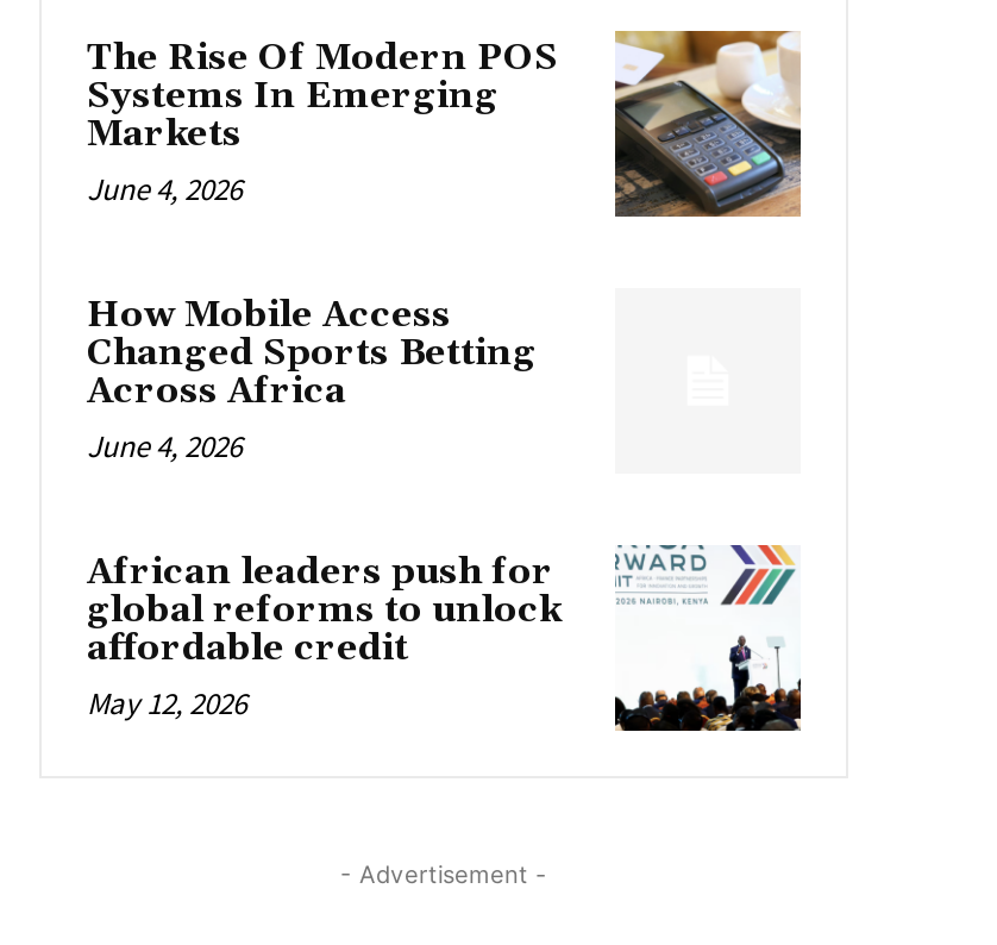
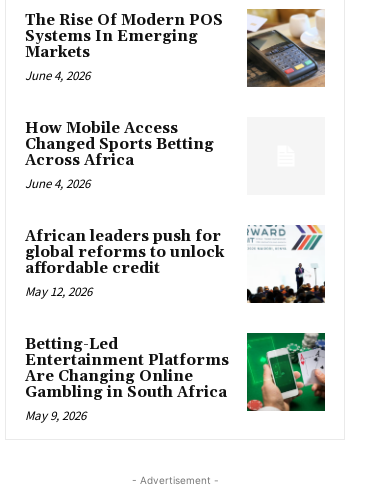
none -> [25,332,326,423] [image] | Betting-Led | Entertainment Platforms | Are Changing Online | Gambling in South Africa | May 9, 2026

